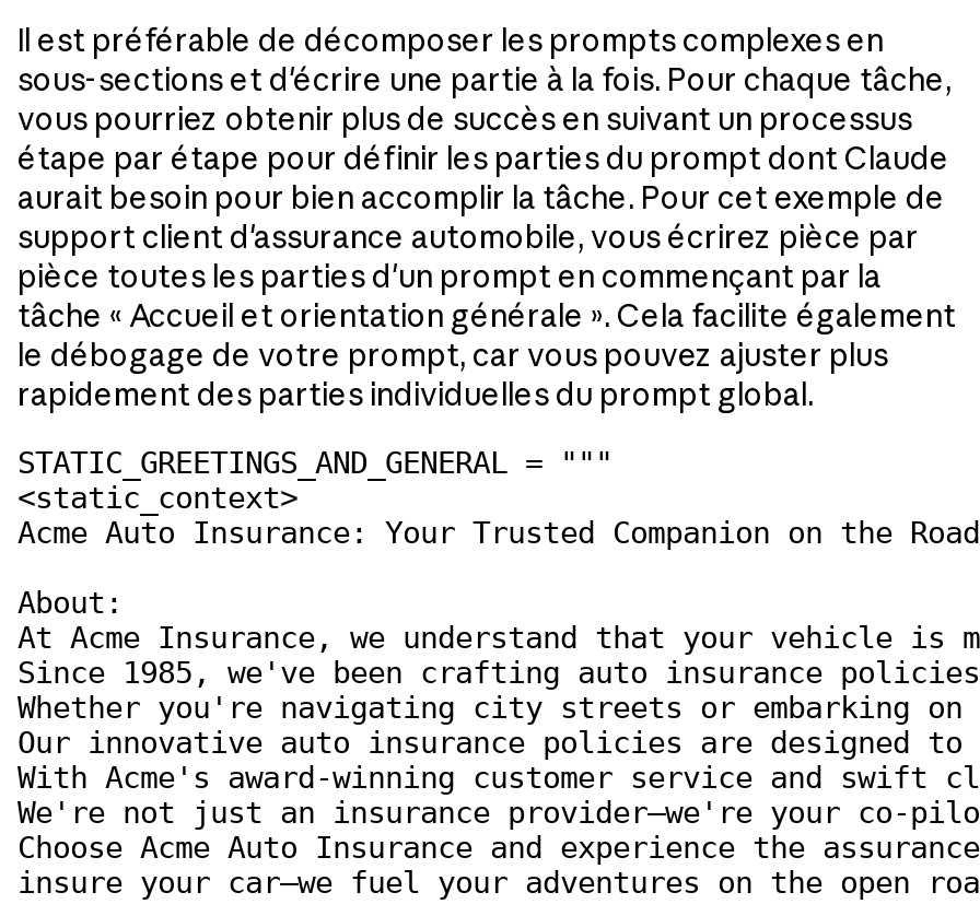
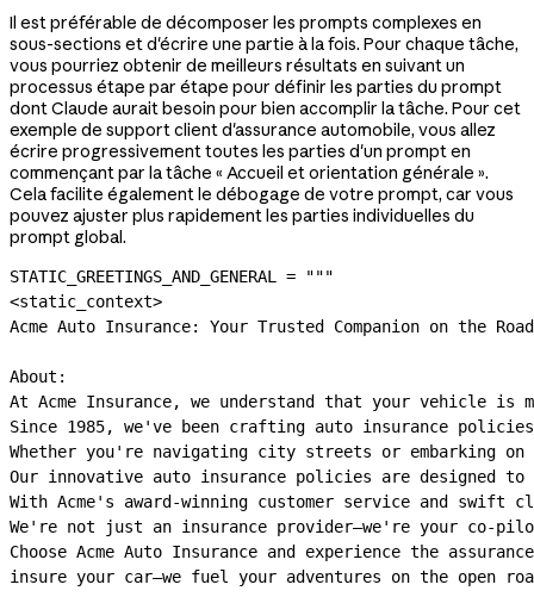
[17,99,956,414] vous pourriez obtenir plus de succès en suivant un processus | étape par étape pour définir les parties du prompt dont Claude | aurait besoin pour bien accomplir la tâche. Pour cet exemple de | support client d'assurance automobile, vous écrirez pièce par | pièce toutes les parties d'un prompt en commençant par la | tâche « Accueil et orientation générale ». Cela facilite également | le débogage de votre prompt, car vous pouvez ajuster plus | rapidement des parties individuelles du prompt global. -> [10,55,521,248] vous pourriez obtenir de meilleurs résultats en suivant un | processus étape par étape pour définir les parties du prompt | dont Claude aurait besoin pour bien accomplir la tâche. Pour cet | exemple de support client d'assurance automobile, vous allez | écrire progressivement toutes les parties d'un prompt en | commençant par la tâche « Accueil et orientation générale ». | Cela facilite également le débogage de votre prompt, car vous | pouvez ajuster plus rapidement les parties individuelles du | prompt global.

